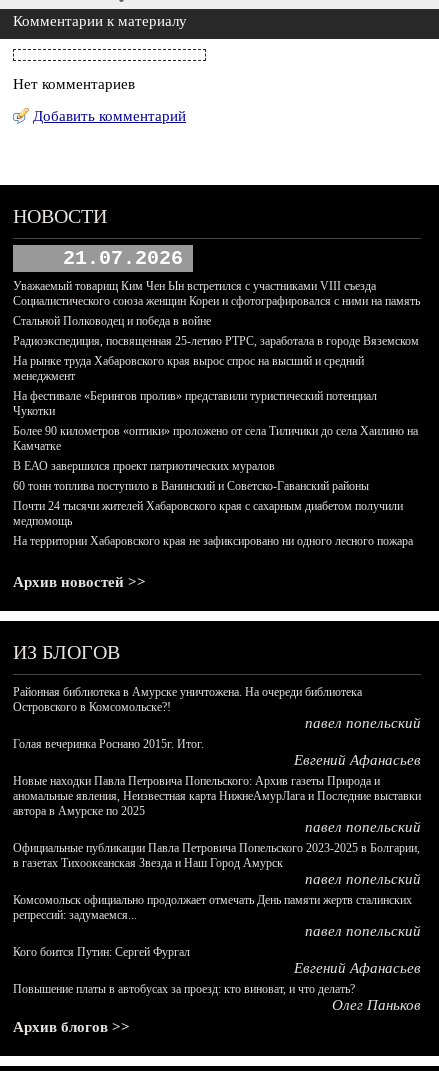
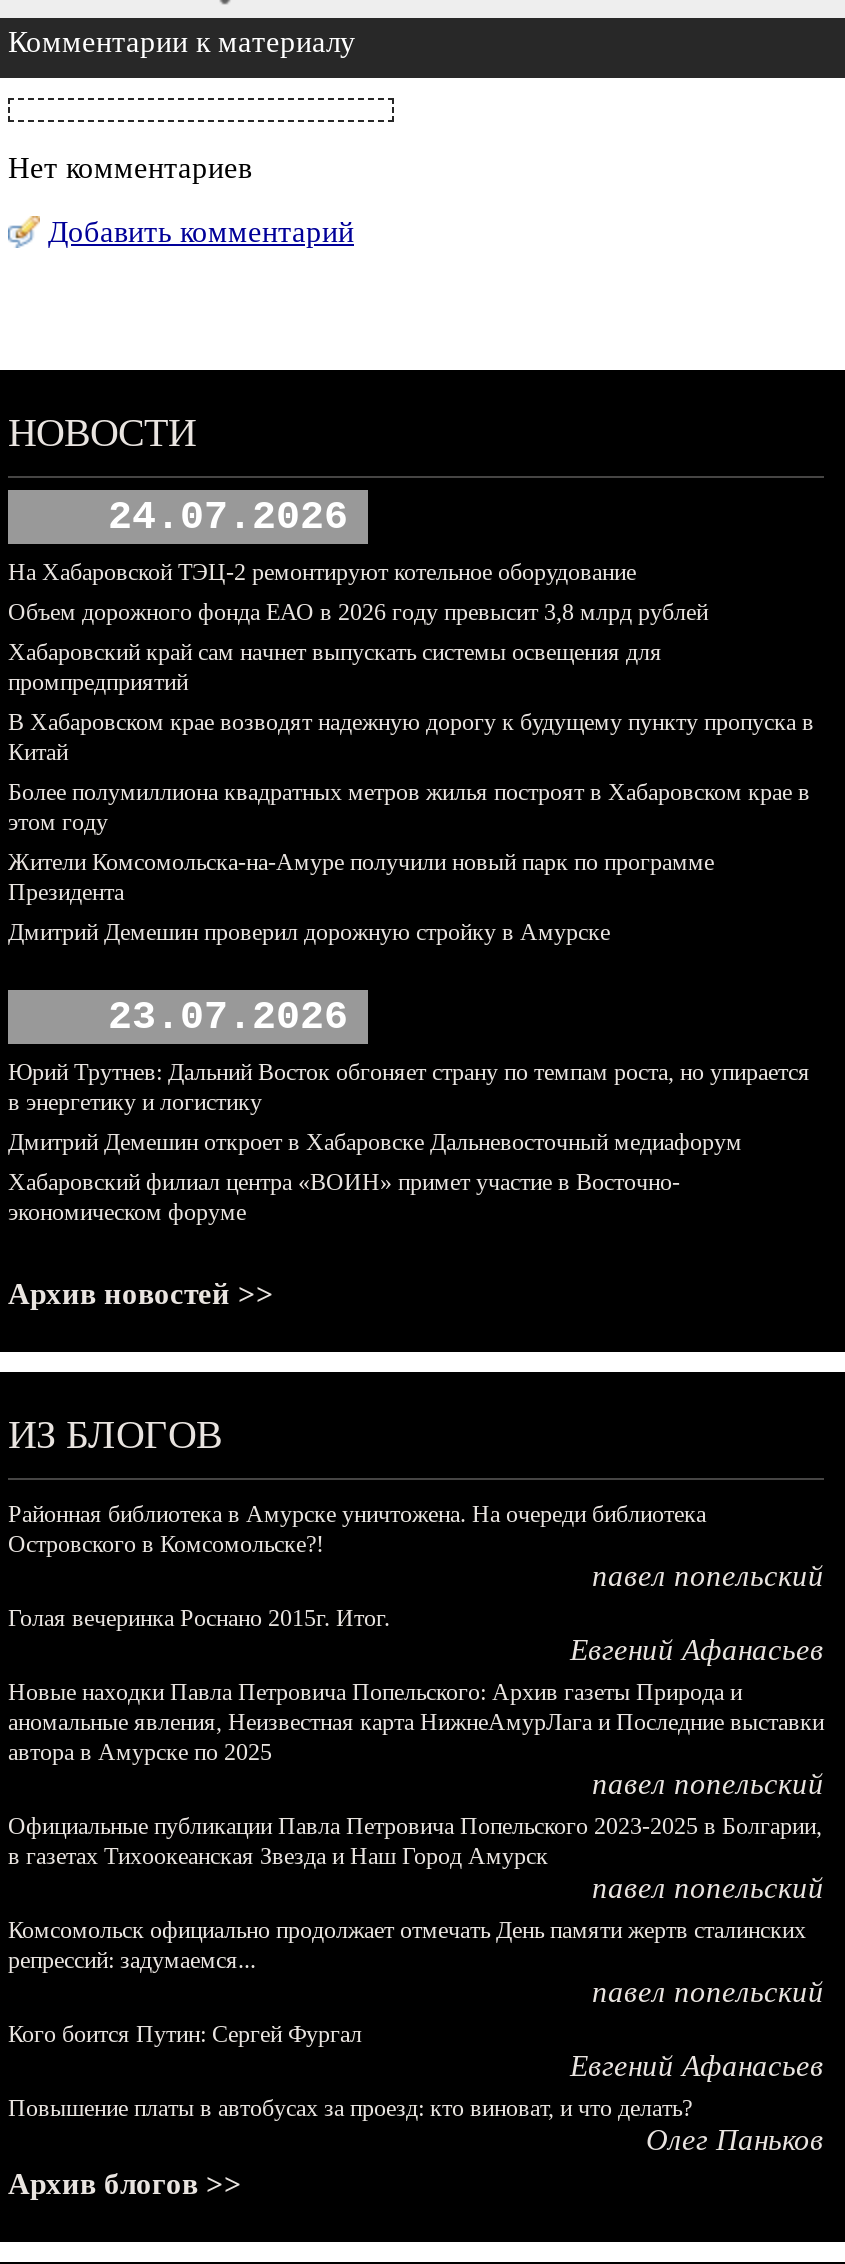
[13,247,420,548] 21.07.2026 | Уважаемый товарищ Ким Чен Ын встретился с участниками VIII съезда | Социалистического союза женщин Кореи и сфотографировался с ними на память | Стальной Полководец и победа в войне | Радиоэкспедиция, посвященная 25-летию РТРС, заработала в городе Вяземском | На рынке труда Хабаровского края вырос спрос на высший и средний | менеджмент | На фестивале «Берингов пролив» представили туристический потенциал | Чукотки | Более 90 километров «оптики» проложено от села Тиличики до села Хаилино на | Камчатке | В ЕАО завершился проект патриотических муралов | 60 тонн топлива поступило в Ванинский и Советско-Гаванский районы | Почти 24 тысячи жителей Хабаровского края с сахарным диабетом получили | медпомощь | На территории Хабаровского края не зафиксировано ни одного лесного пожара -> [8,494,814,1226] 24.07.2026 | На Хабаровской ТЭЦ-2 ремонтируют котельное оборудование | Объем дорожного фонда ЕАО в 2026 году превысит 3,8 млрд рублей | Хабаровский край сам начнет выпускать системы освещения для | промпредприятий | В Хабаровском крае возводят надежную дорогу к будущему пункту пропуска в | Китай | Более полумиллиона квадратных метров жилья построят в Хабаровском крае в | этом году | Жители Комсомольска-на-Амуре получили новый парк по программе | Президента | Дмитрий Демешин проверил дорожную стройку в Амурске | 23.07.2026 | Юрий Трутнев: Дальний Восток обгоняет страну по темпам роста, но упирается | в энергетику и логистику | Дмитрий Демешин откроет в Хабаровске Дальневосточный медиафорум | Хабаровский филиал центра «ВОИН» примет участие в Восточно- | экономическом форуме

